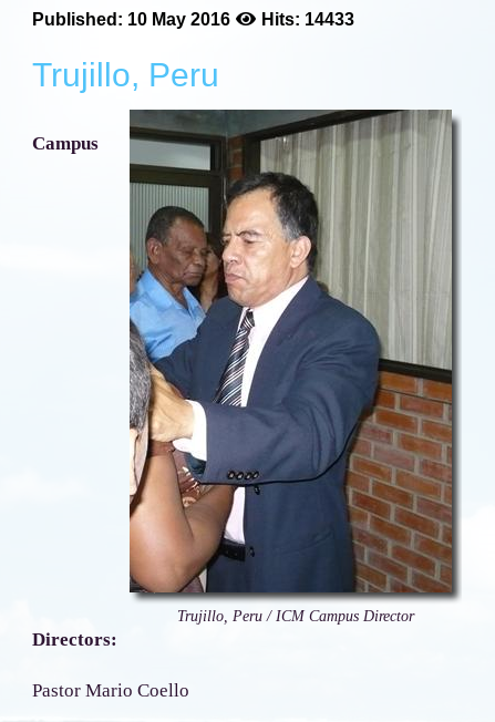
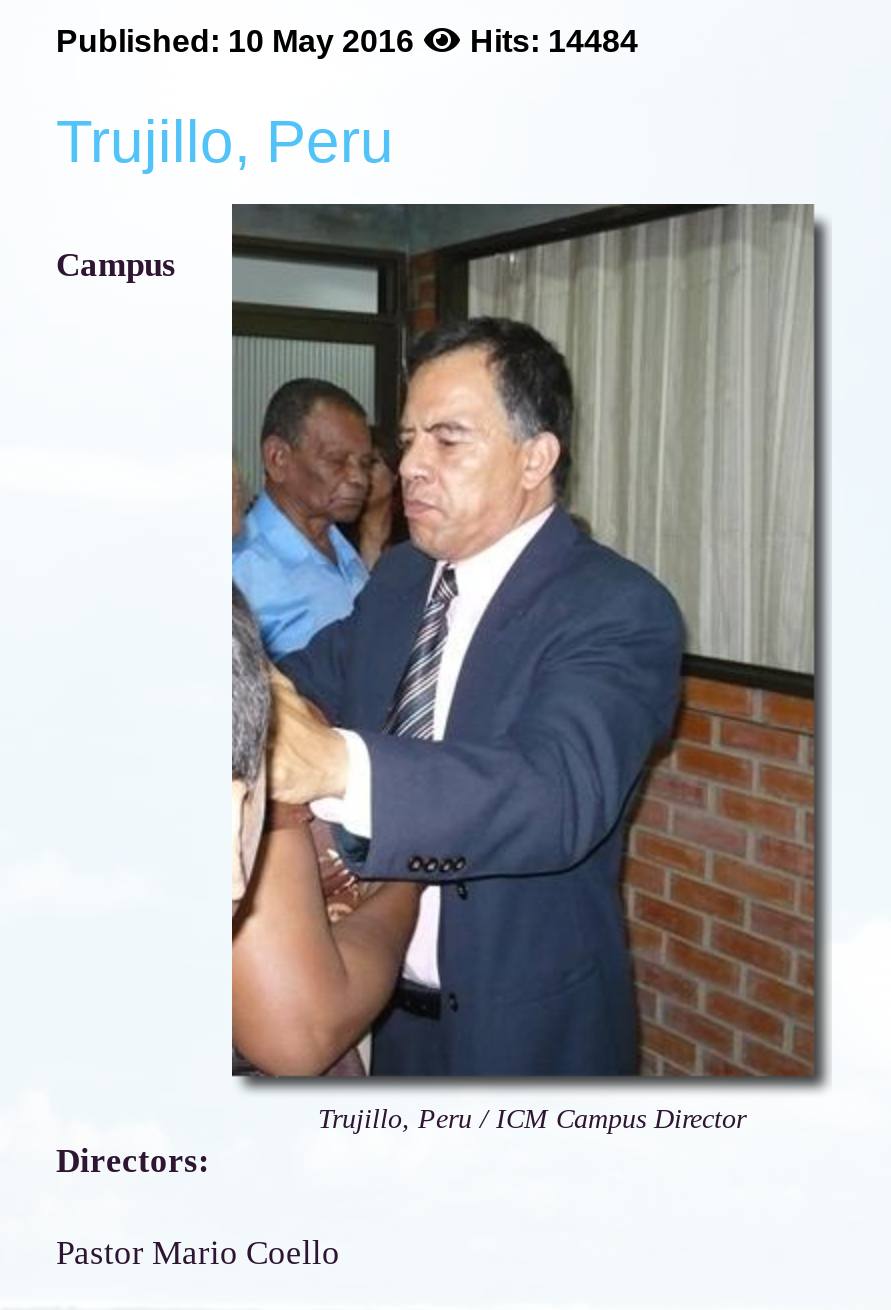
[32,10,354,29] Published: 10 May 2016 Hits: 14433 -> [56,25,638,59] Published: 10 May 2016 Hits: 14484

